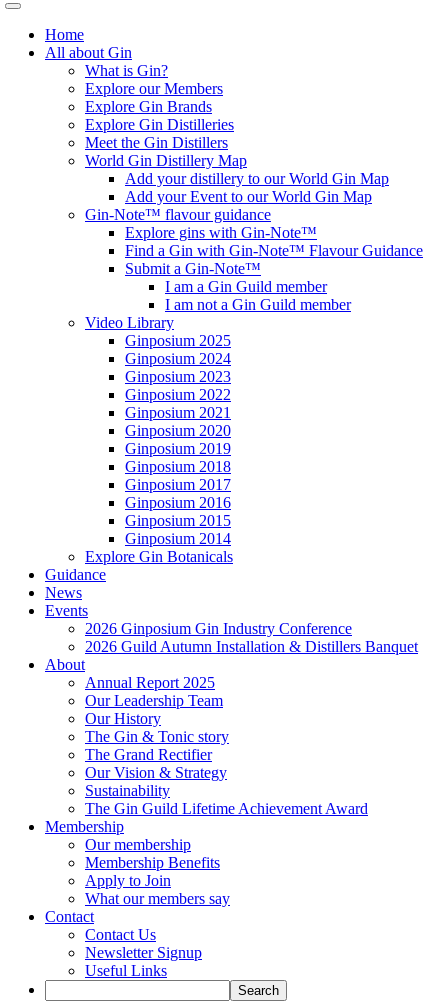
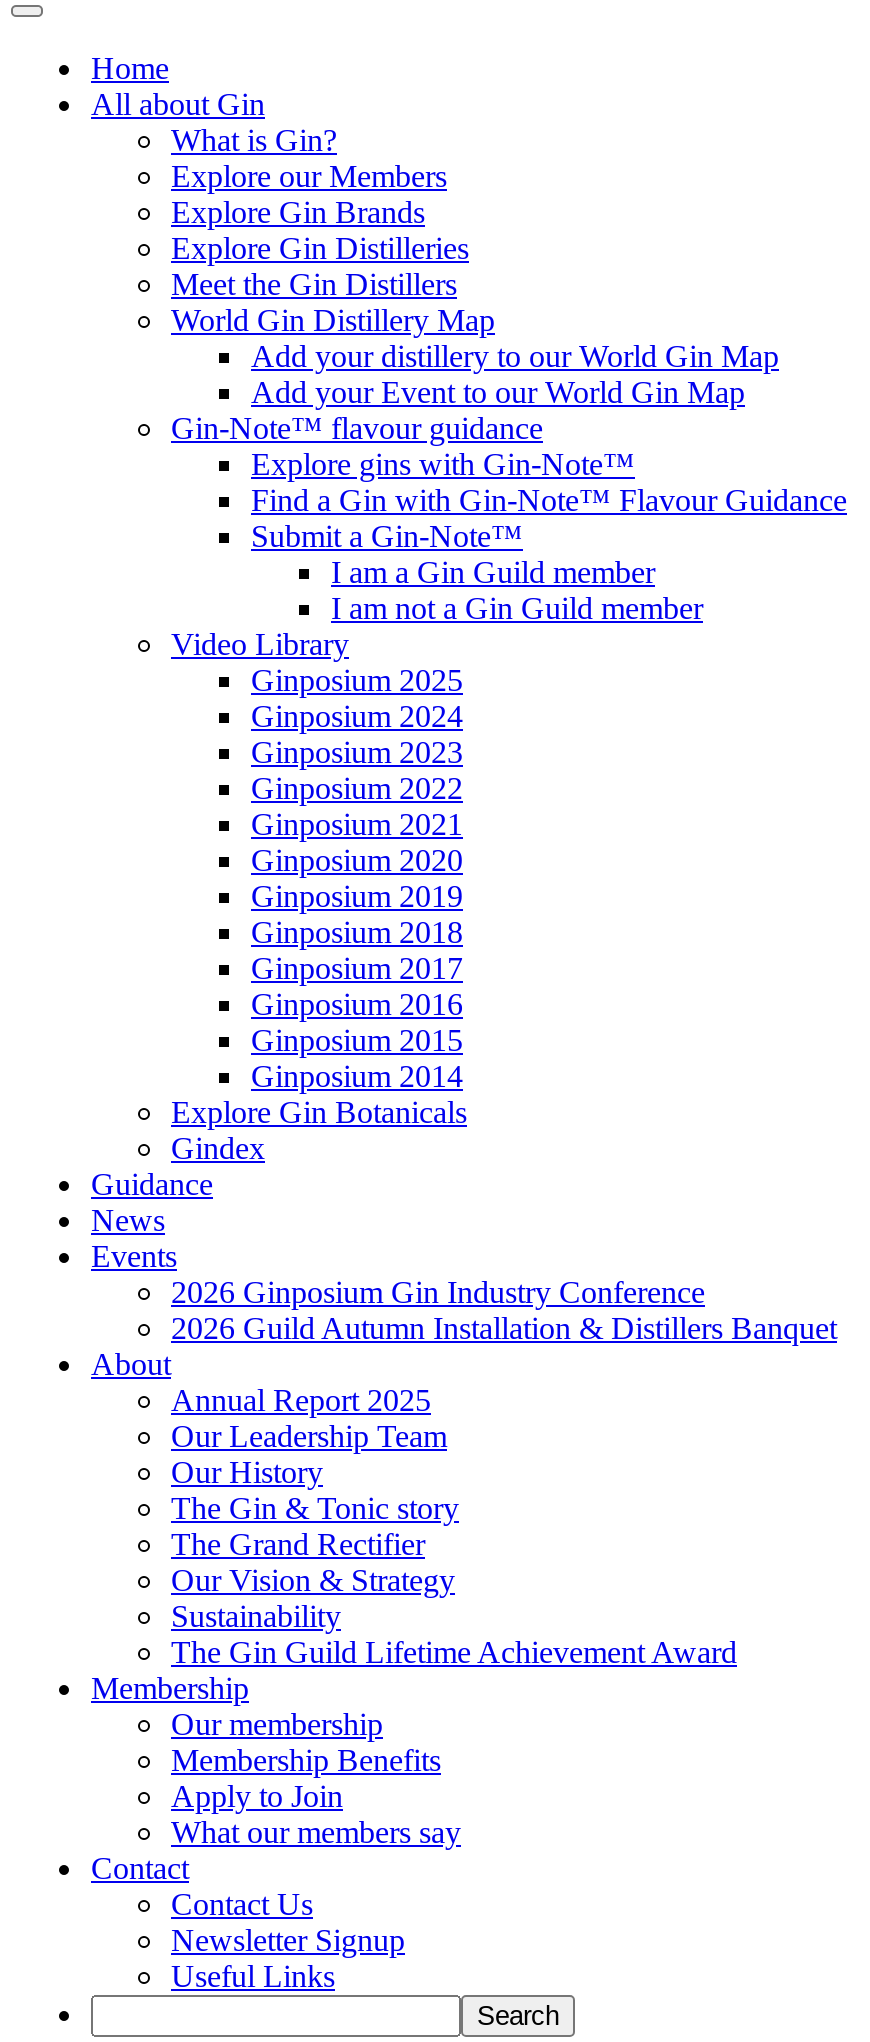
none -> [171,1131,265,1165] Gindex

